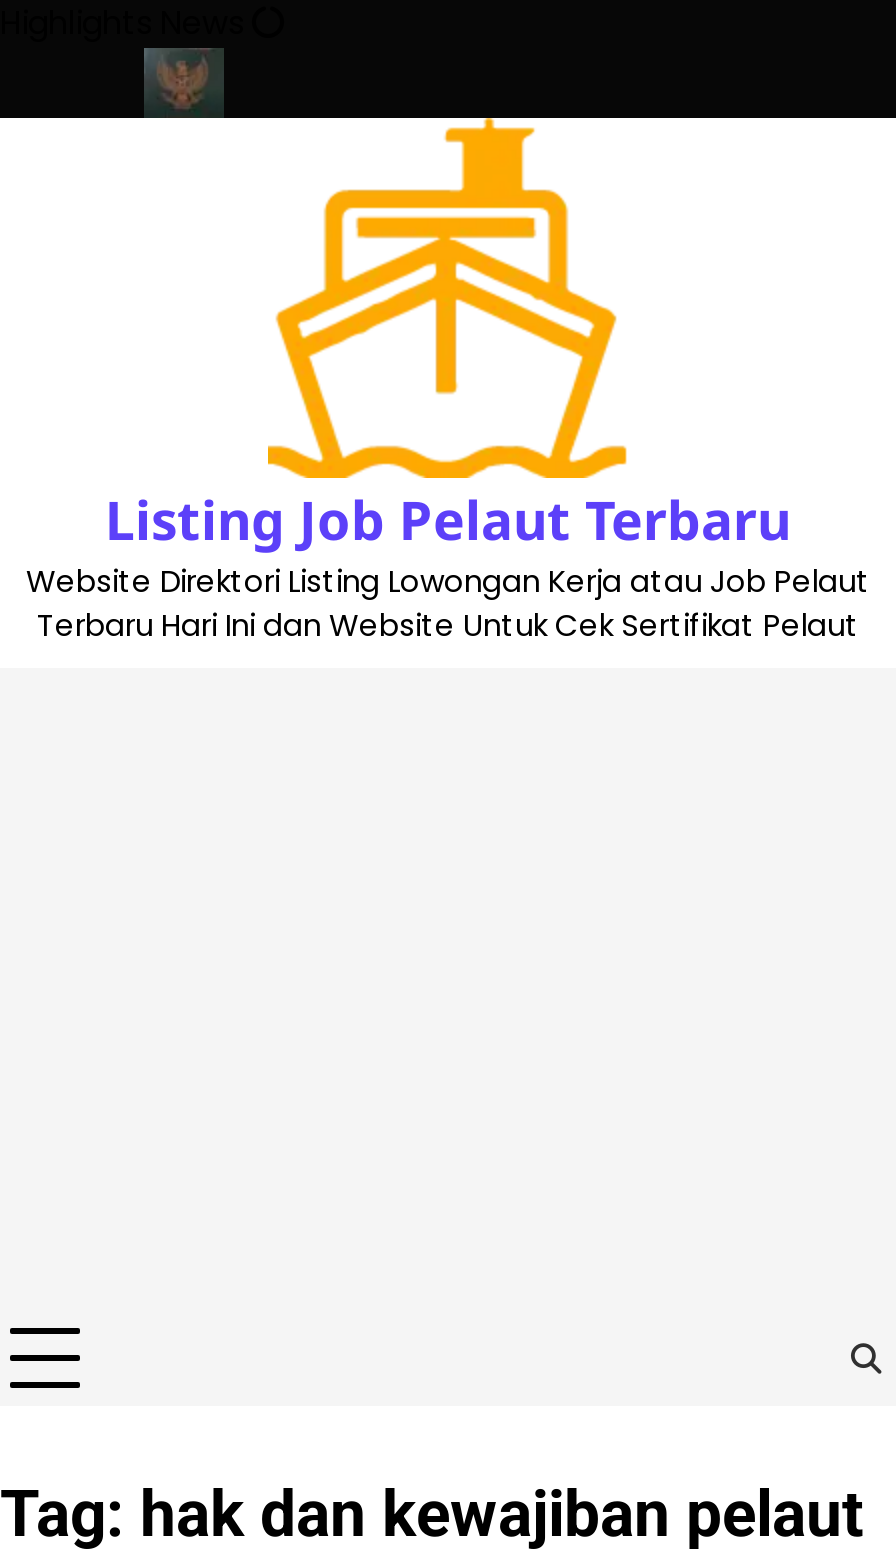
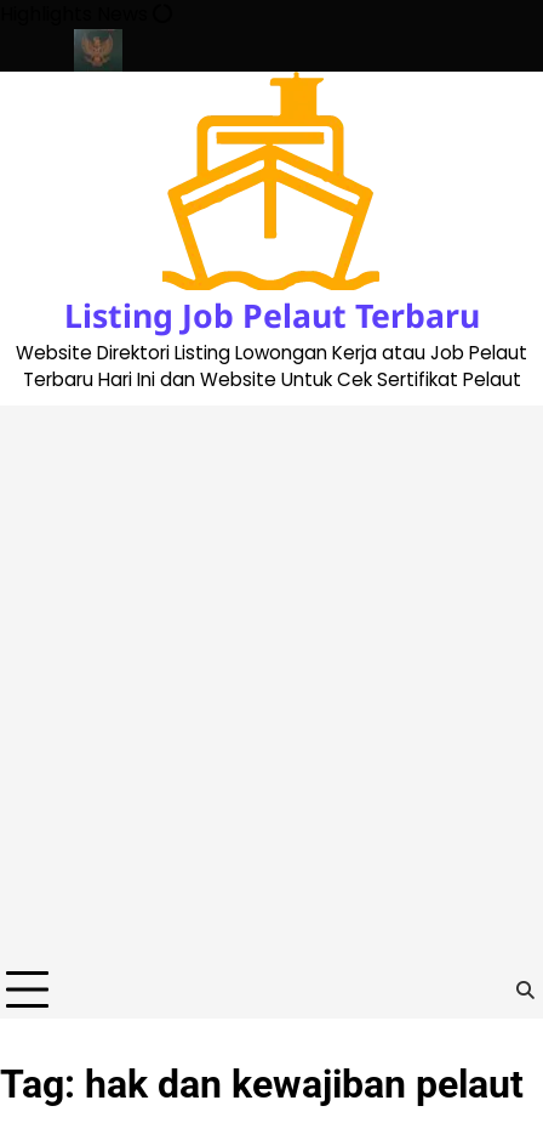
[124,52,224,116] [image] -> [74,32,135,70] [image]

